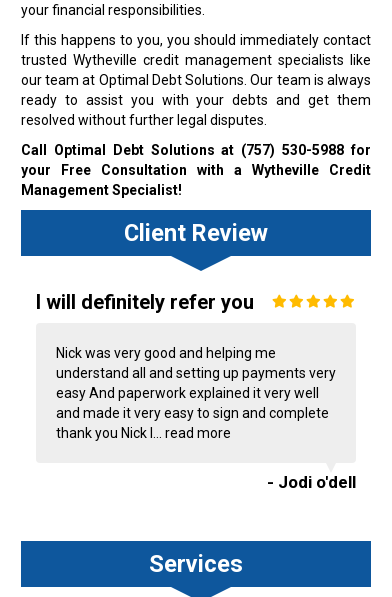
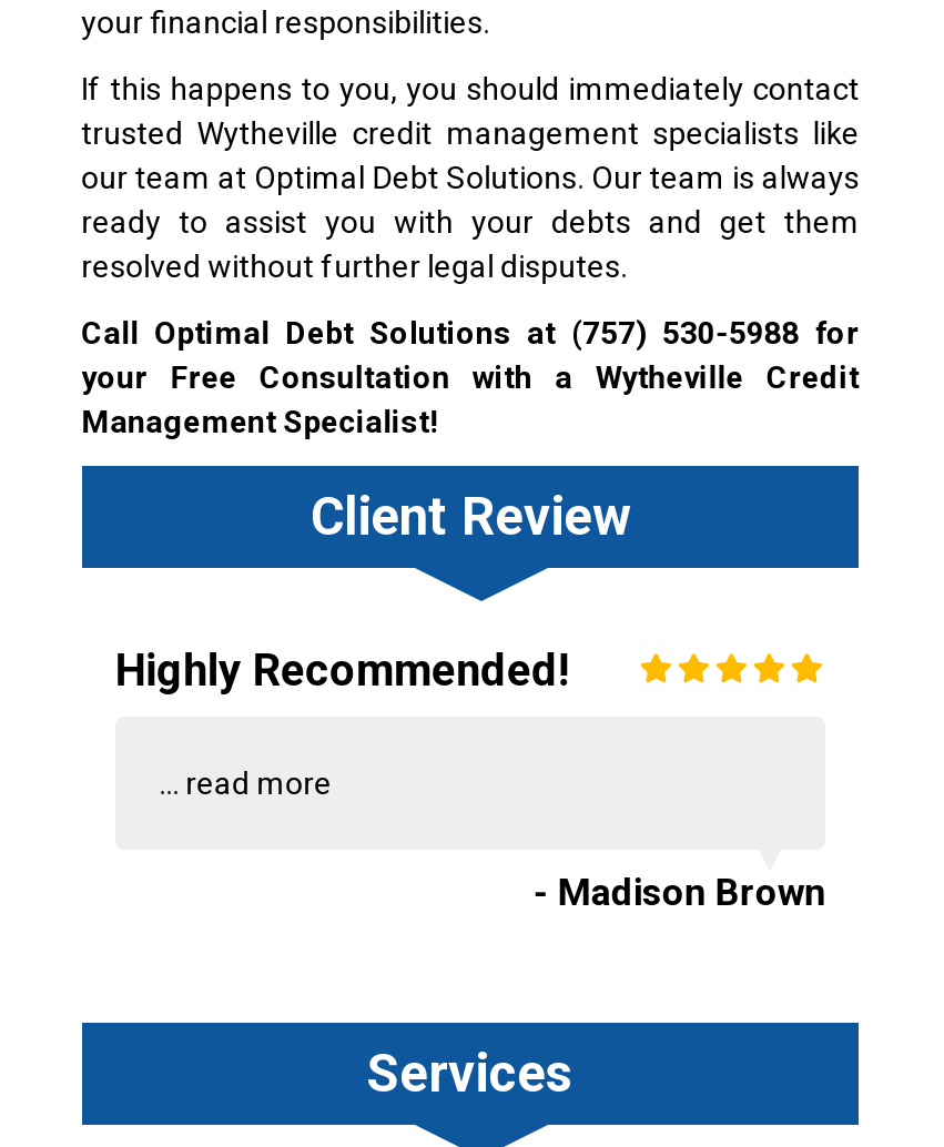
[36,290,254,314] I will definitely refer you -> [114,644,569,697] Highly Recommended!
[56,345,336,441] Nick was very good and helping me | understand all and setting up payments very | easy And paperwork explained it very well | and made it very easy to sign and complete | thank you Nick I... read more -> [159,766,332,801] ... read more
[267,472,356,492] - Jodi o'dell -> [533,870,826,914] - Madison Brown

